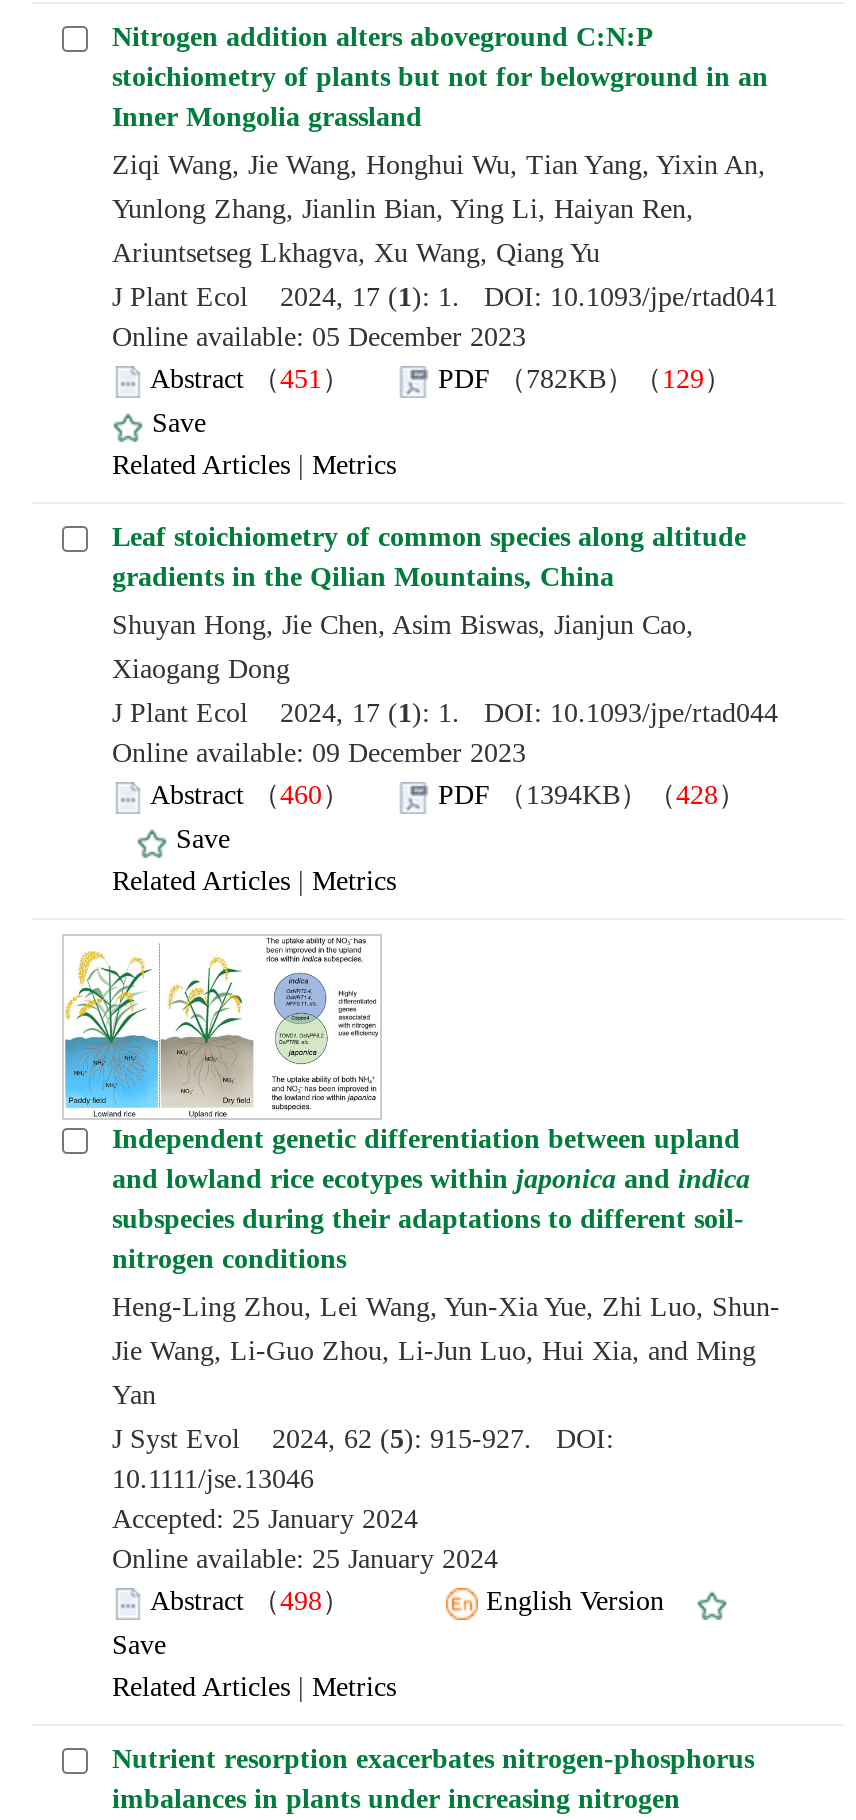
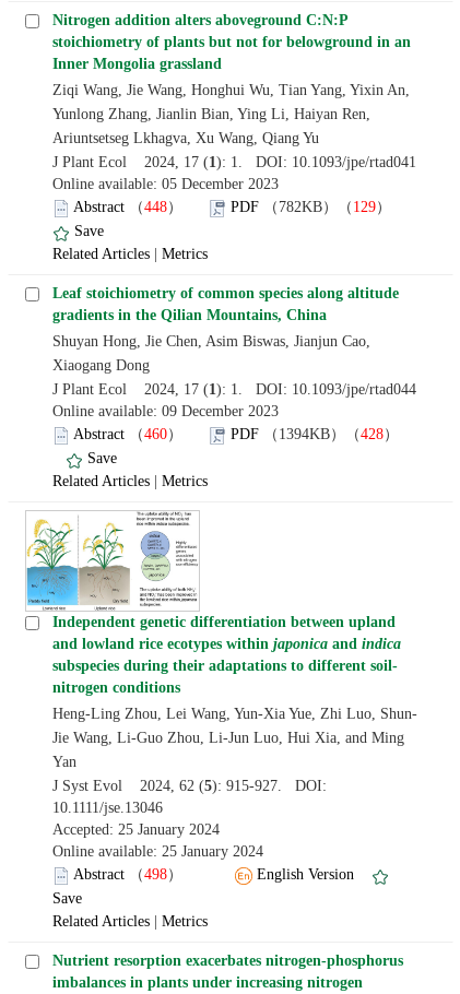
[150,364,780,394] Abstract（451） PDF（782KB）（129） -> [73,199,417,215] Abstract（448） PDF（782KB）（129）

